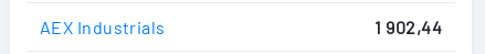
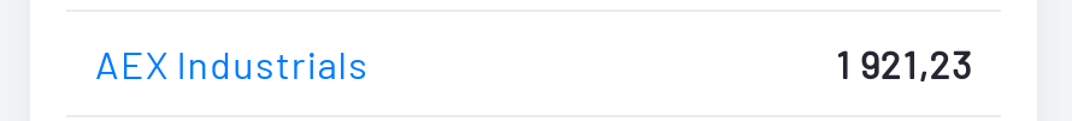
[375,17,442,37] 1 902,44 -> [836,41,972,86] 1 921,23

